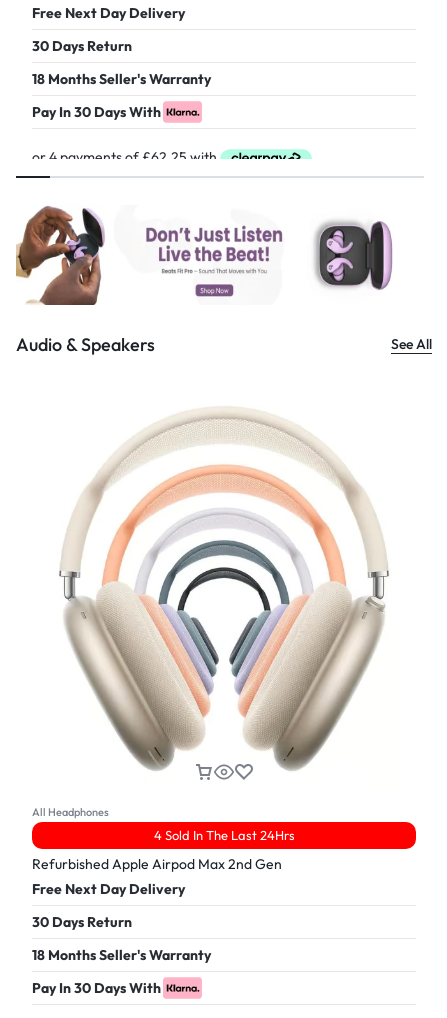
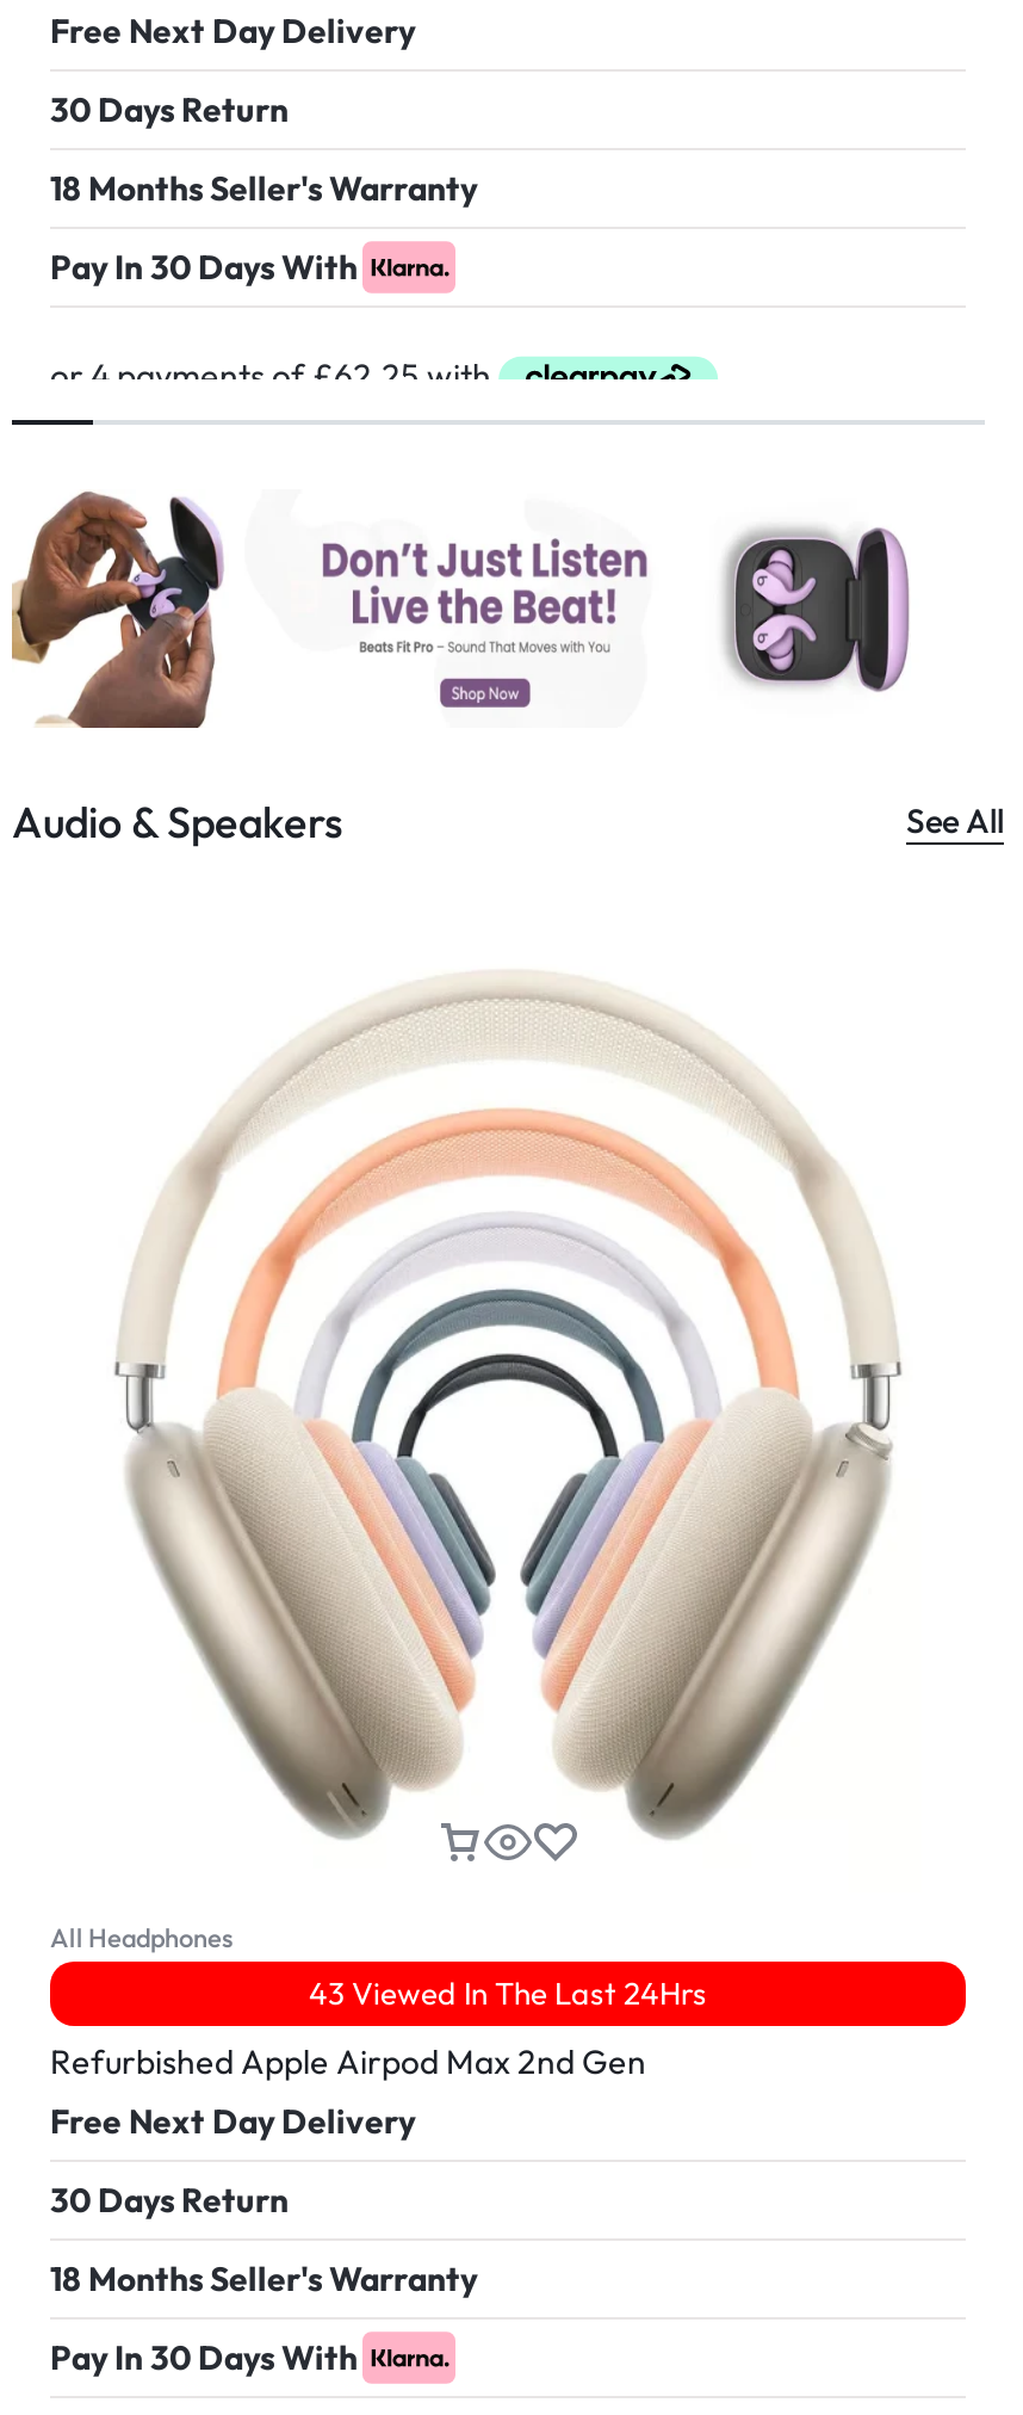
[153,827,294,843] 4 Sold In The Last 24Hrs -> [309,1974,707,2012] 43 Viewed In The Last 24Hrs

